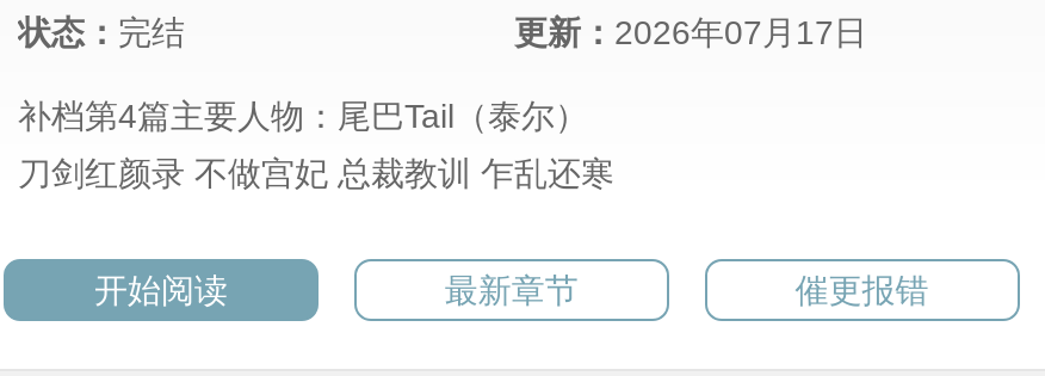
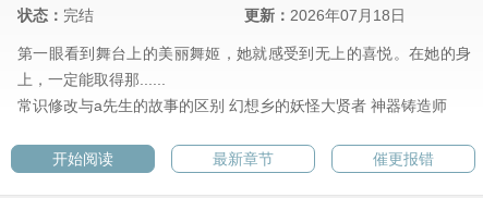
[18,14,867,193] 更新：2026年07月17日 | 补档第4篇主要人物：尾巴Tail（泰尔） | 刀剑红颜录 不做宫妃 总裁教训 乍乱还寒 -> [17,7,471,115] 更新：2026年07月18日 | 第一眼看到舞台上的美丽舞姬，她就感受到无上的喜悦。在她的身 | 上，一定能取得那...... | 常识修改与a先生的故事的区别 幻想乡的妖怪大贤者 神器铸造师

